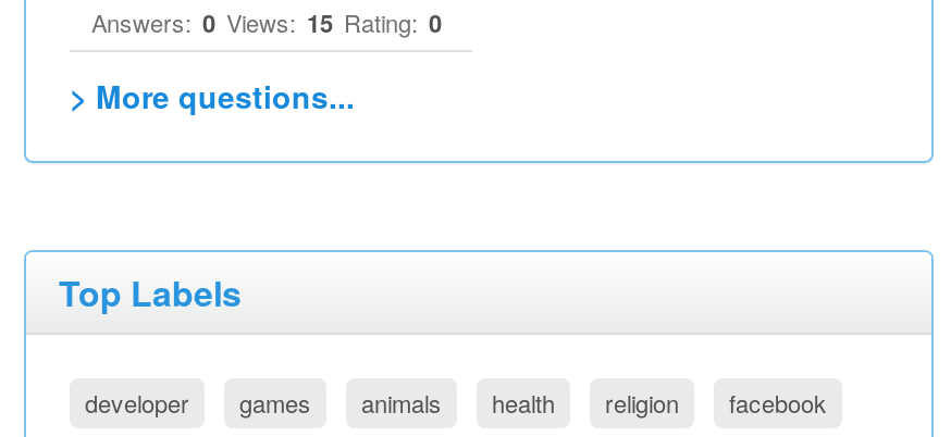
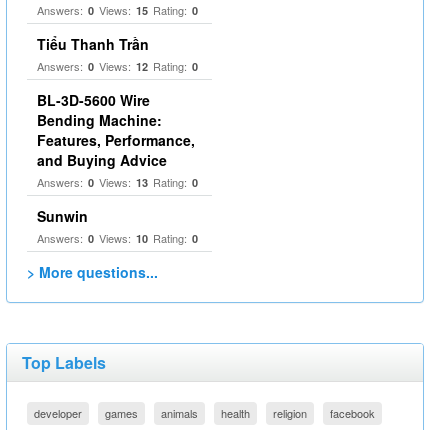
none -> [37,34,198,246] Tiểu Thanh Trần | Answers: 0 Views: 12 Rating: 0 | BL-3D-5600 Wire | Bending Machine: | Features, Performance, | and Buying Advice | Answers: 0 Views: 13 Rating: 0 | Sunwin | Answers: 0 Views: 10 Rating: 0

